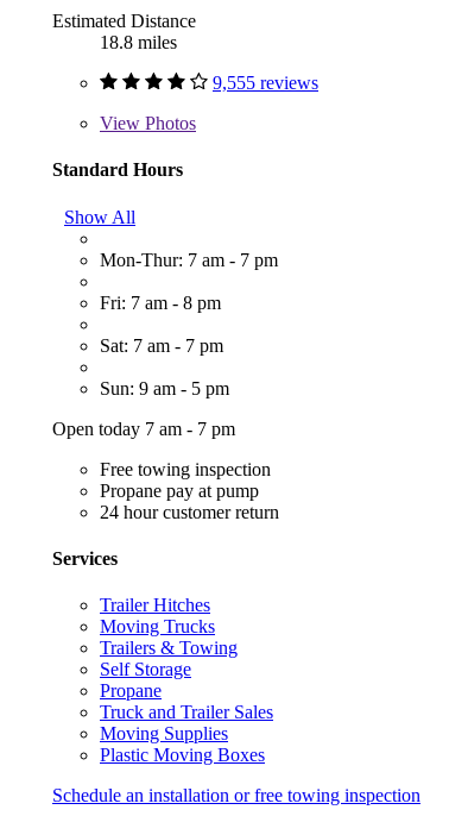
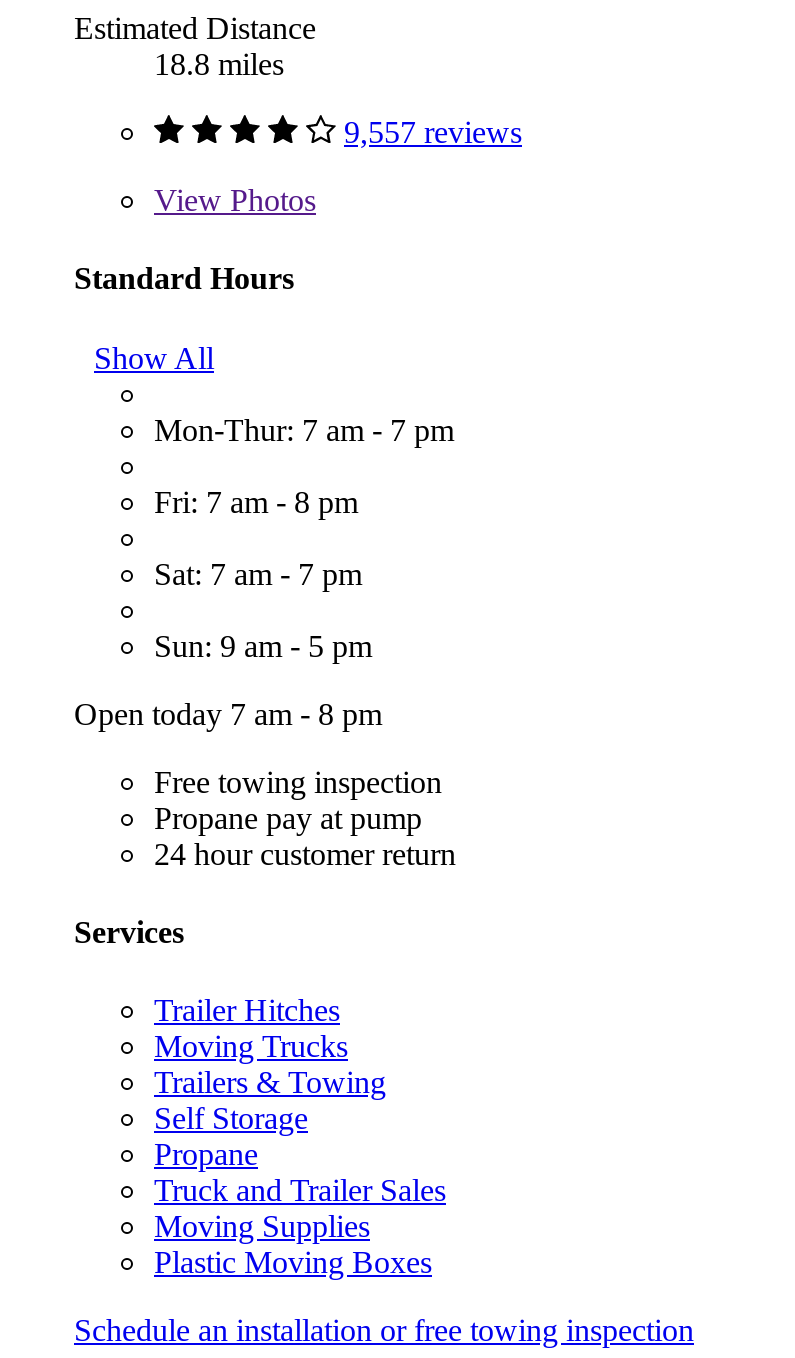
[213,73,318,93] 9,555 reviews -> [344,115,522,149] 9,557 reviews
[52,418,235,438] Open today 7 am - 7 pm -> [74,696,382,730] Open today 7 am - 8 pm

